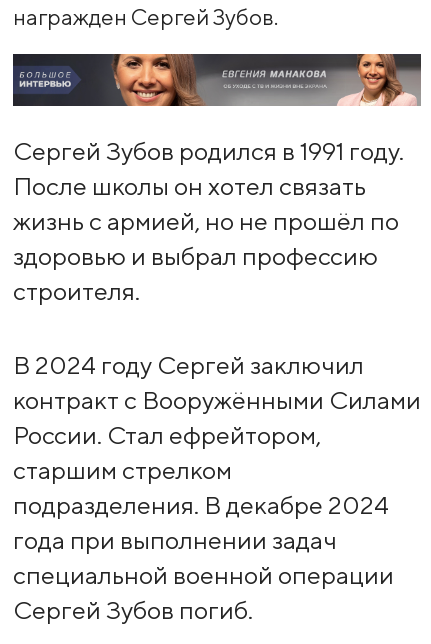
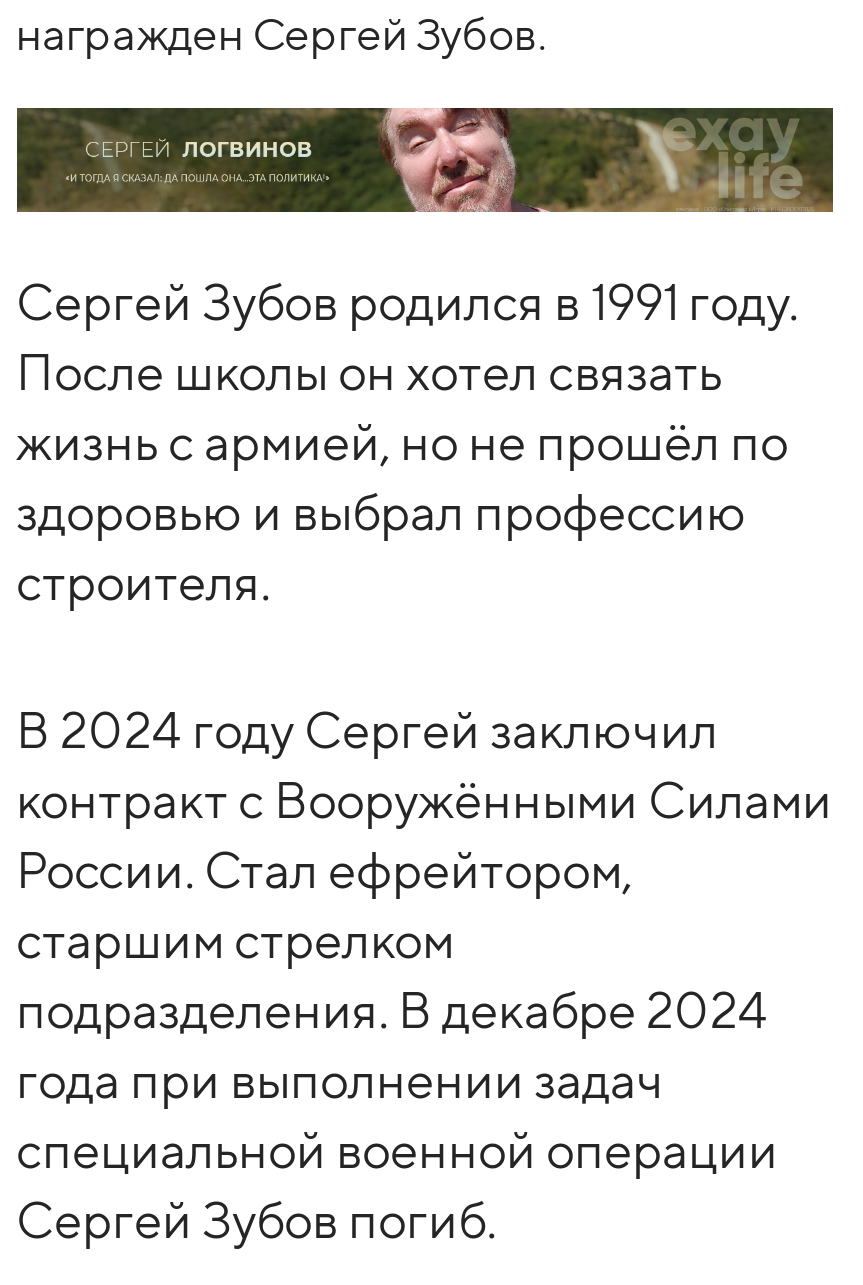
[13,53,422,107] [image] -> [17,106,835,214] [image]

